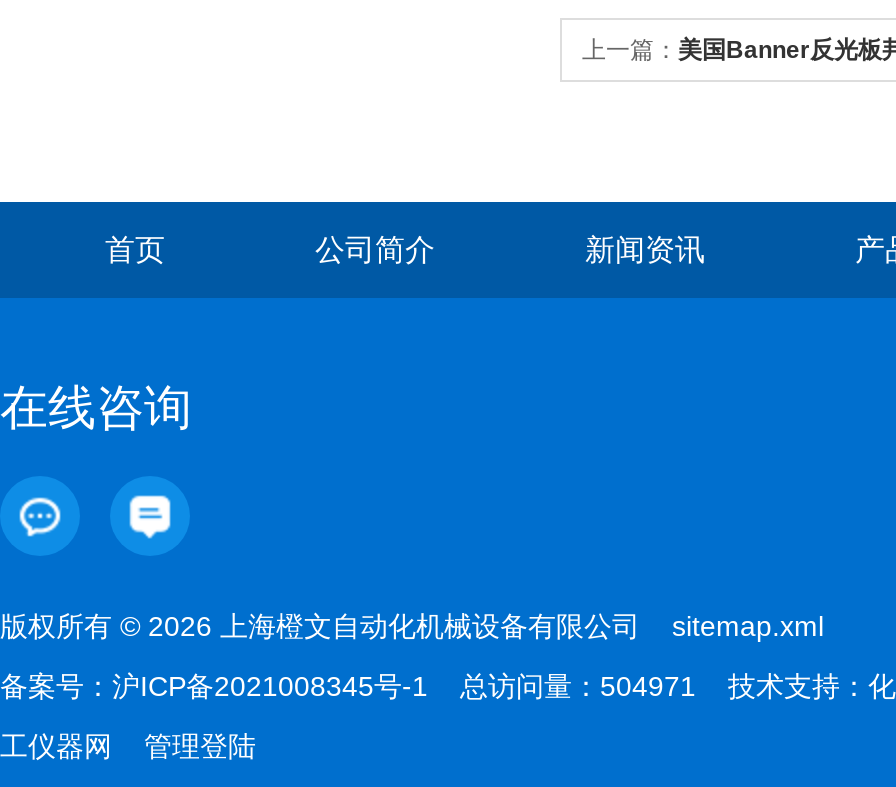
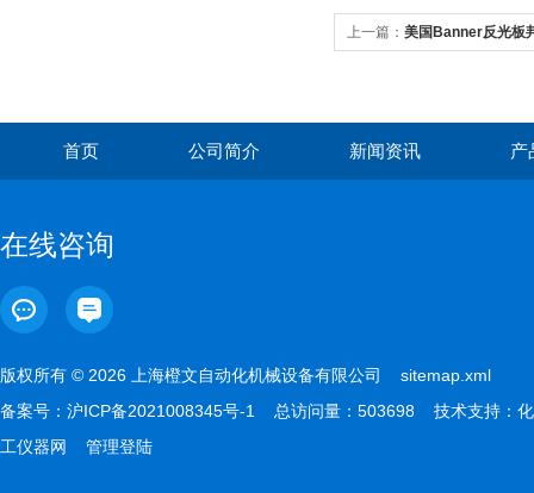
[0,670,896,702] 备案号：沪ICP备2021008345号-1总访问量：504971 技术支持：化 -> [0,401,534,420] 备案号：沪ICP备2021008345号-1总访问量：503698 技术支持：化

